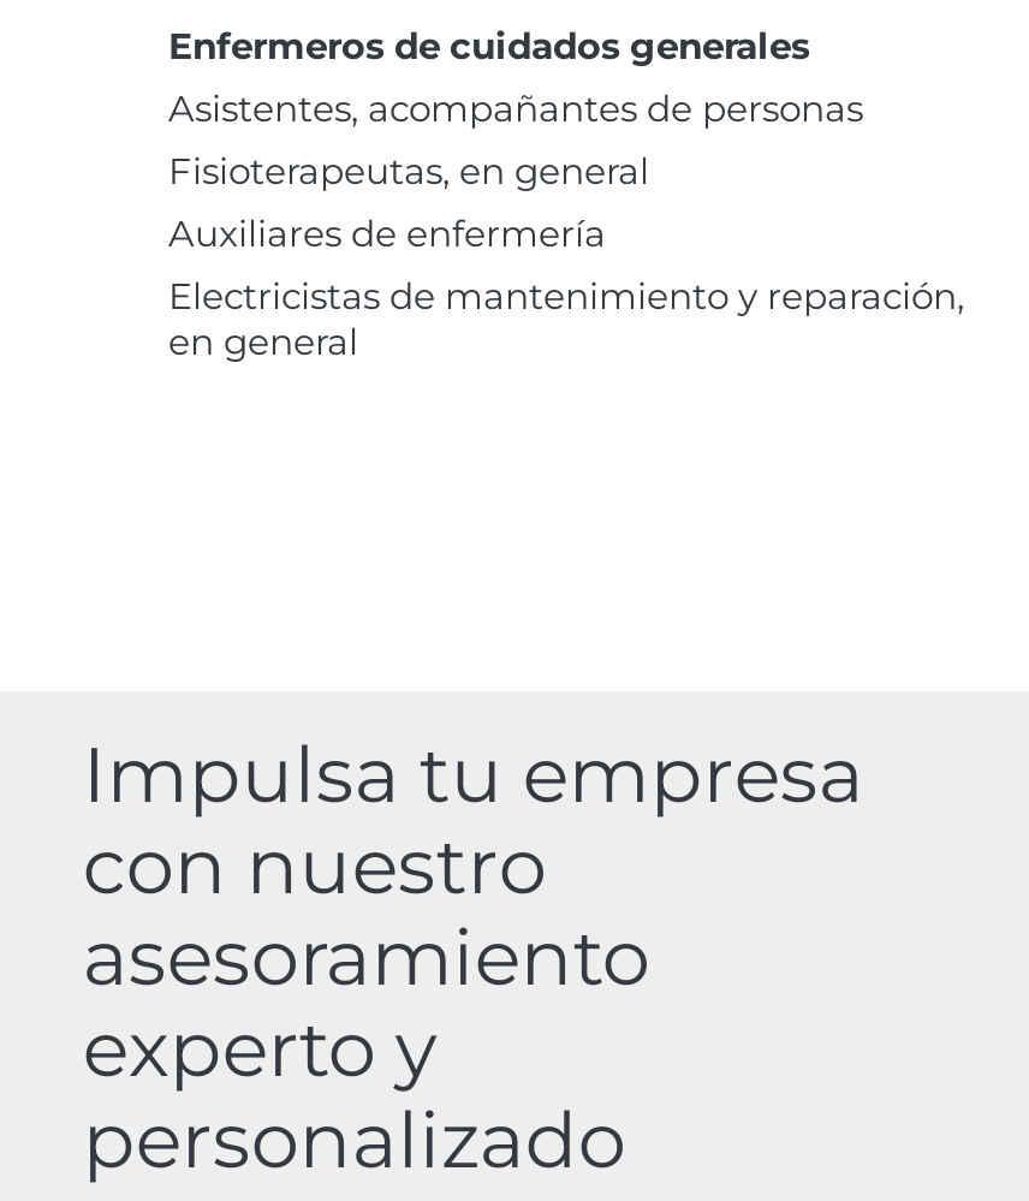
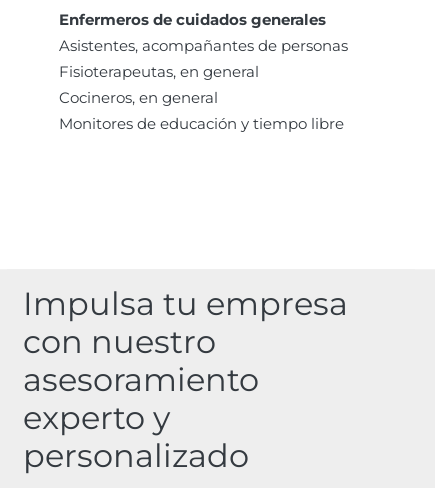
[168,211,964,365] Auxiliares de enfermería | Electricistas de mantenimiento y reparación, | en general -> [59,88,344,133] Cocineros, en general | Monitores de educación y tiempo libre

